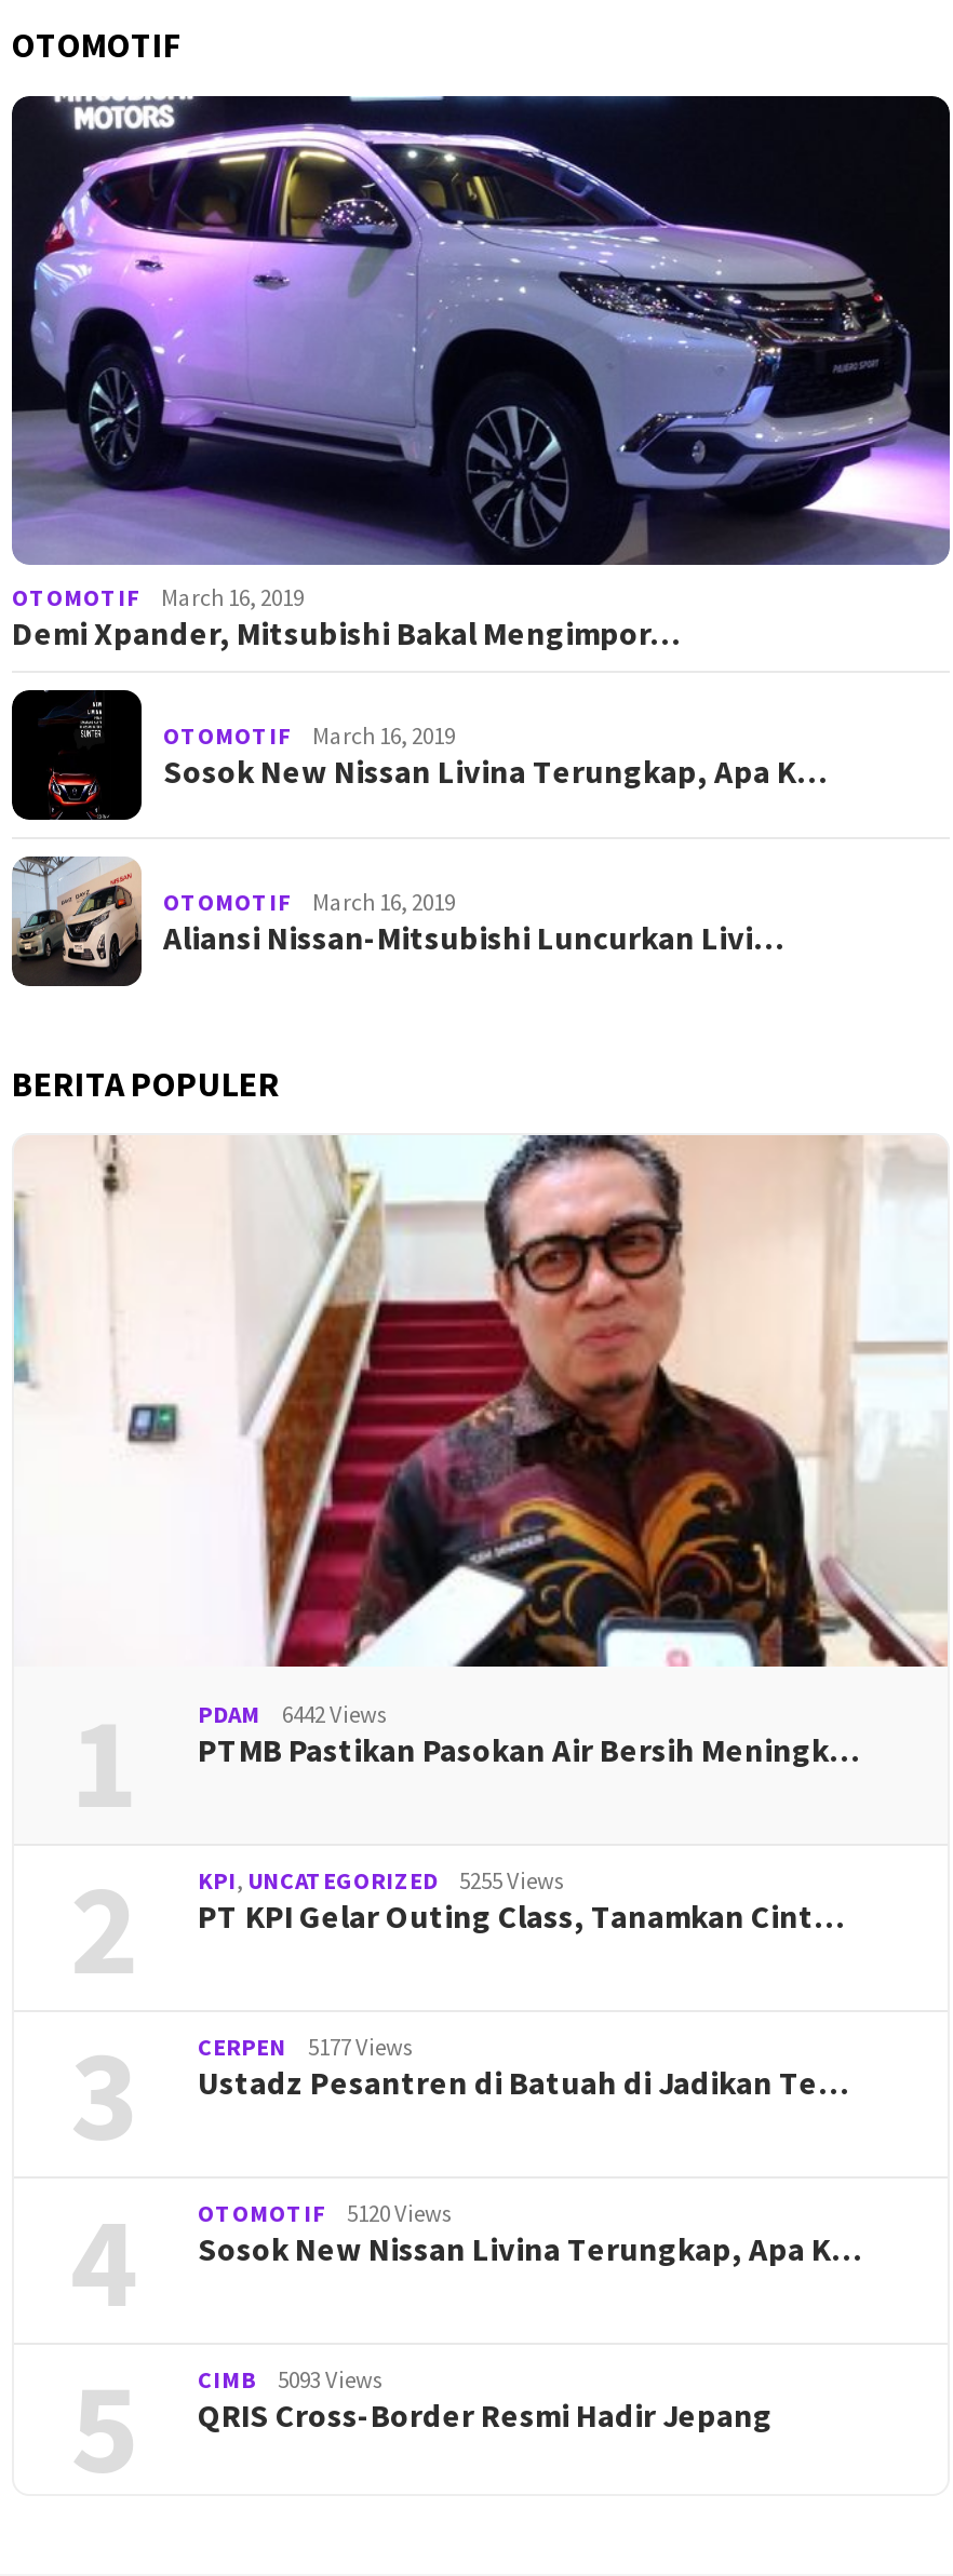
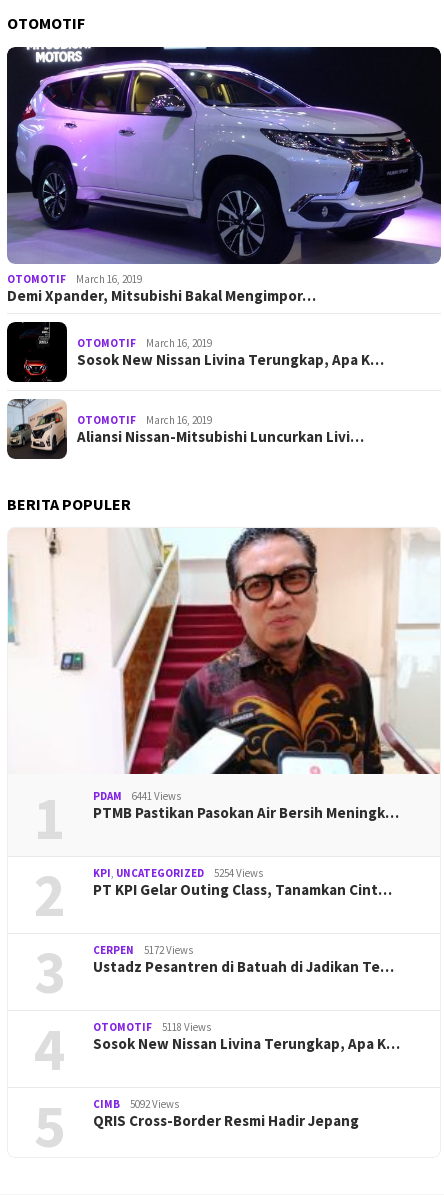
[198,1699,388,1729] PDAM 6442 Views -> [93,789,181,803] PDAM 6441 Views
[198,1865,565,1896] KPI, UNCATEGORIZED 5255 Views -> [93,866,263,880] KPI, UNCATEGORIZED 5254 Views
[198,2032,414,2062] CERPEN 5177 Views -> [93,943,193,957] CERPEN 5172 Views
[198,2198,453,2228] OTOMOTIF 5120 Views -> [93,1020,211,1034] OTOMOTIF 5118 Views
[198,2364,384,2395] CIMB 5093 Views -> [93,1097,179,1111] CIMB 5092 Views

